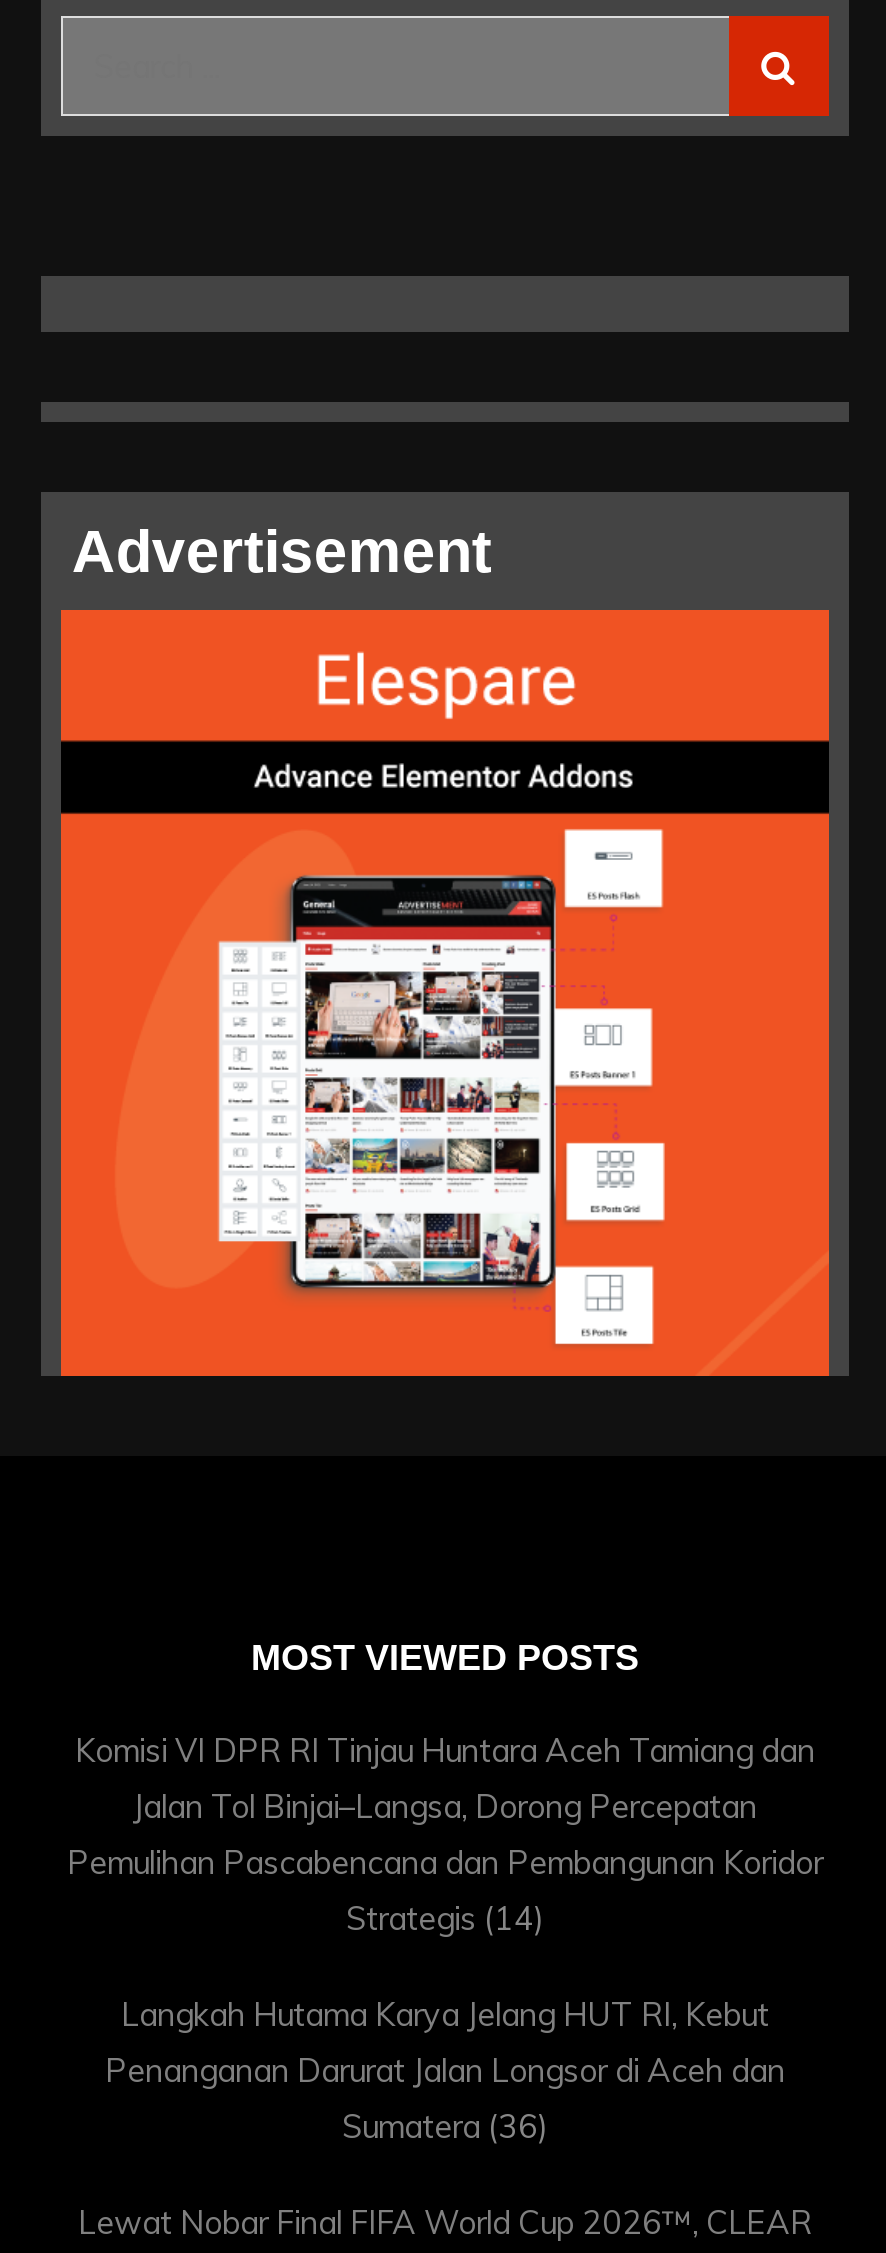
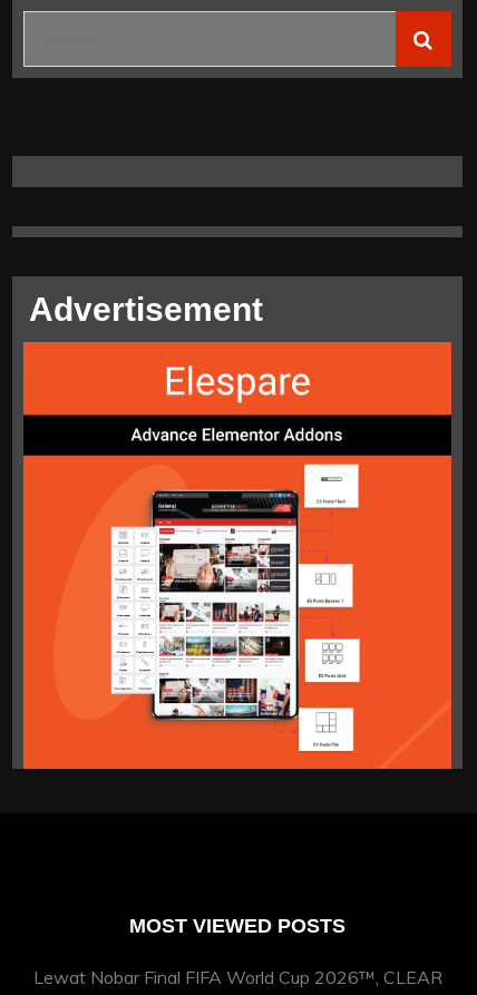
[67,1731,823,2147] Komisi VI DPR RI Tinjau Huntara Aceh Tamiang dan | Jalan Tol Binjai–Langsa, Dorong Percepatan | Pemulihan Pascabencana dan Pembangunan Koridor | Strategis (14) | Langkah Hutama Karya Jelang HUT RI, Kebut | Penanganan Darurat Jalan Longsor di Aceh dan | Sumatera (36) -> none

